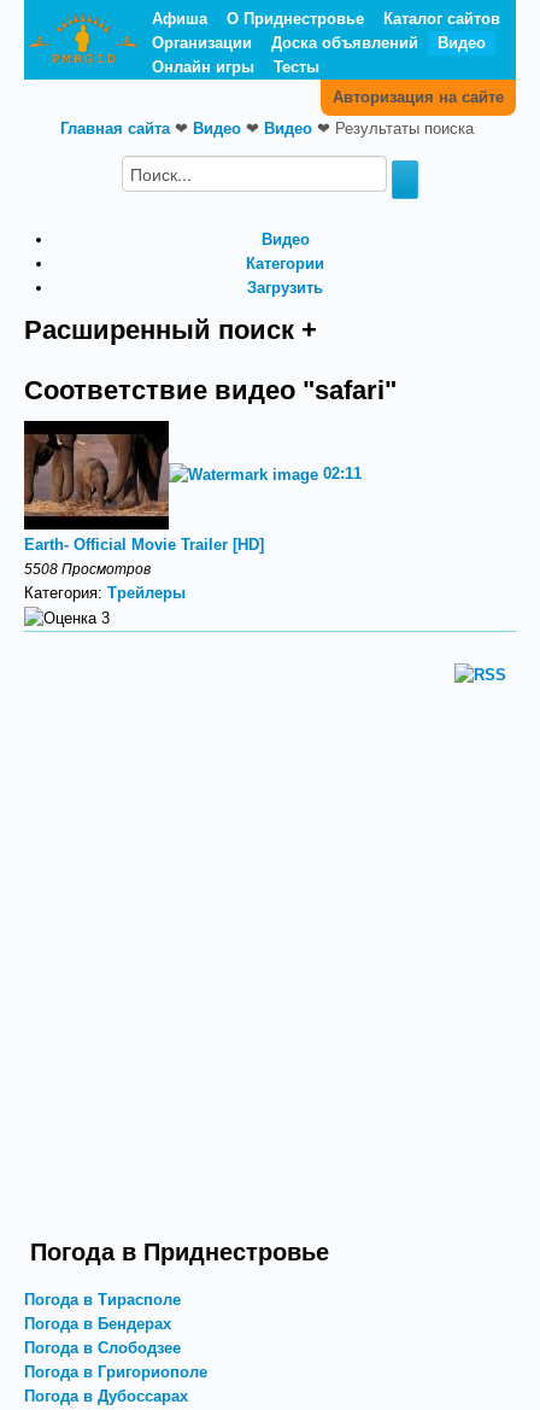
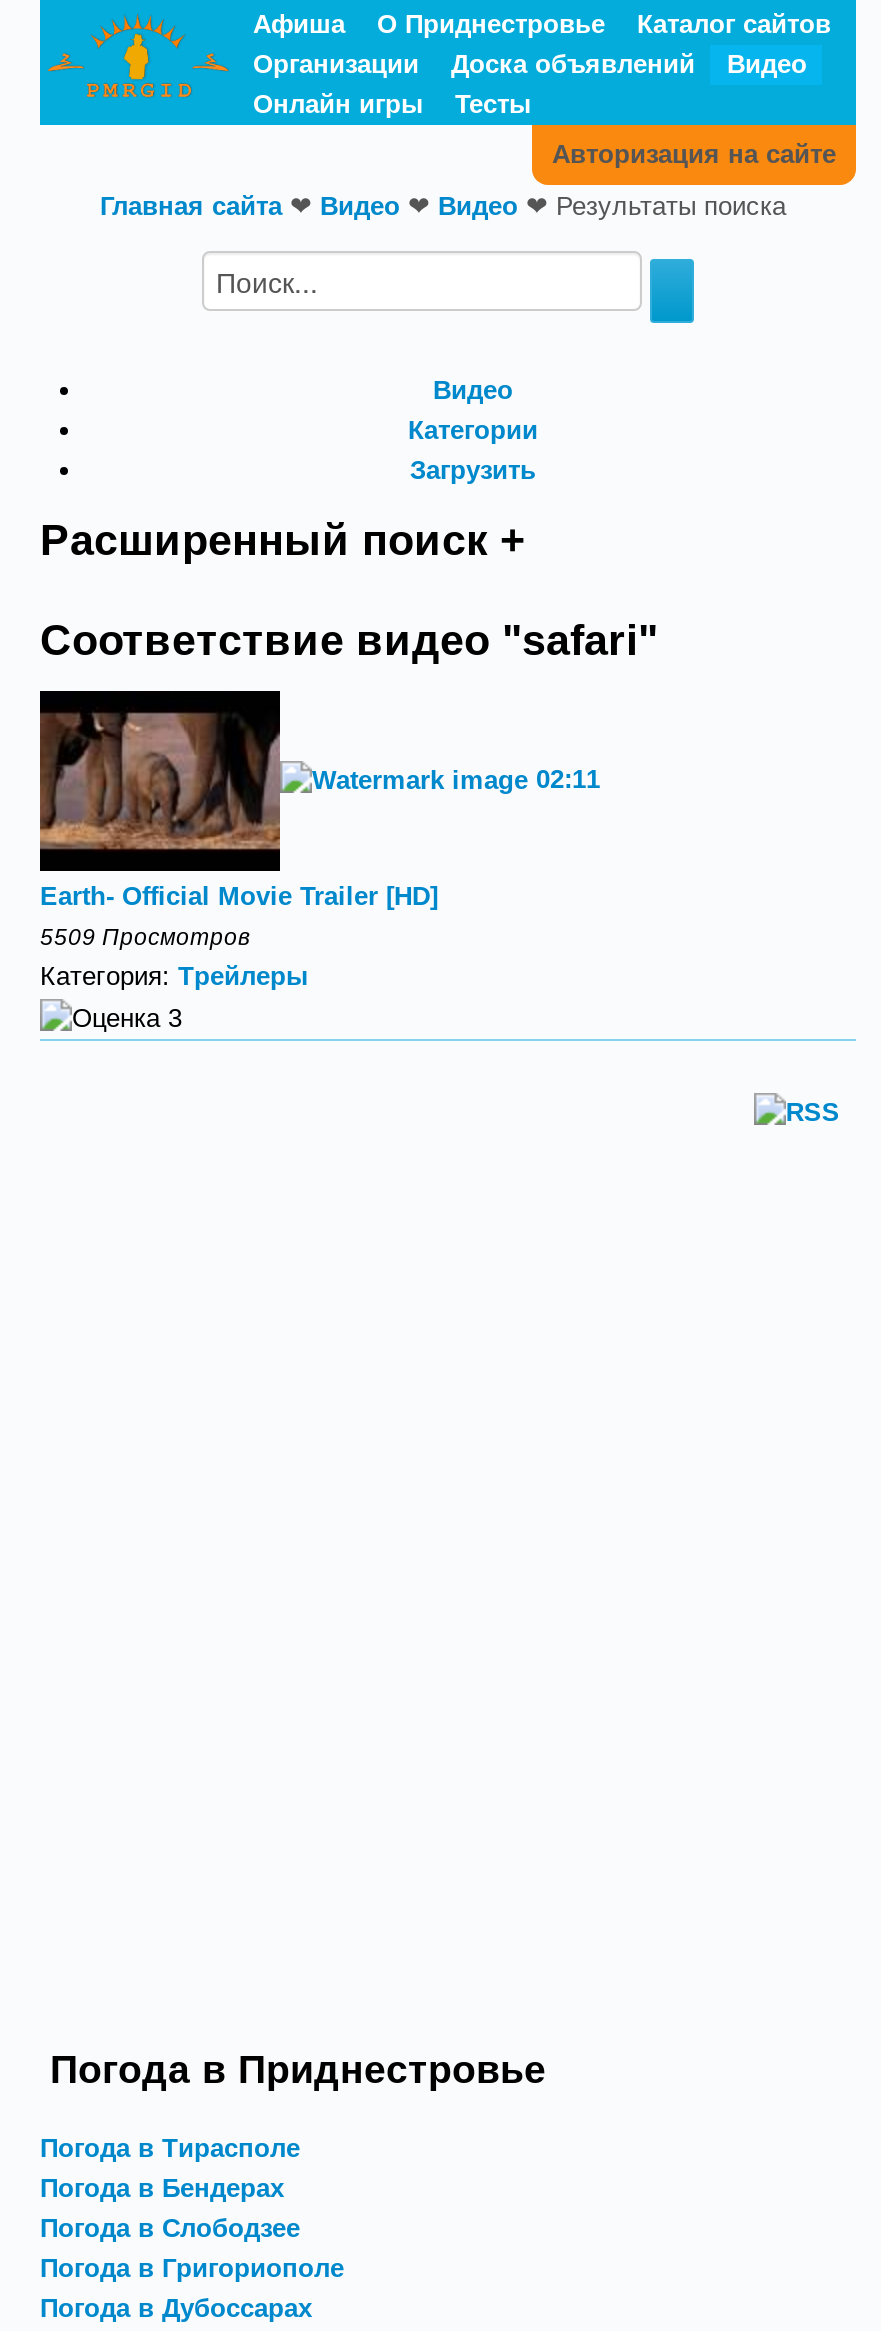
[24,561,151,577] 5508 Просмотров -> [40,923,250,949] 5509 Просмотров

